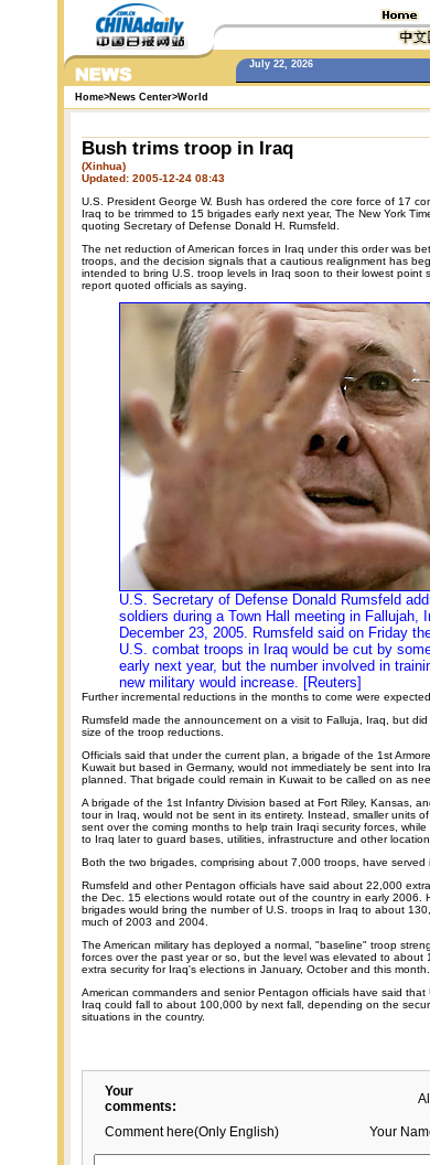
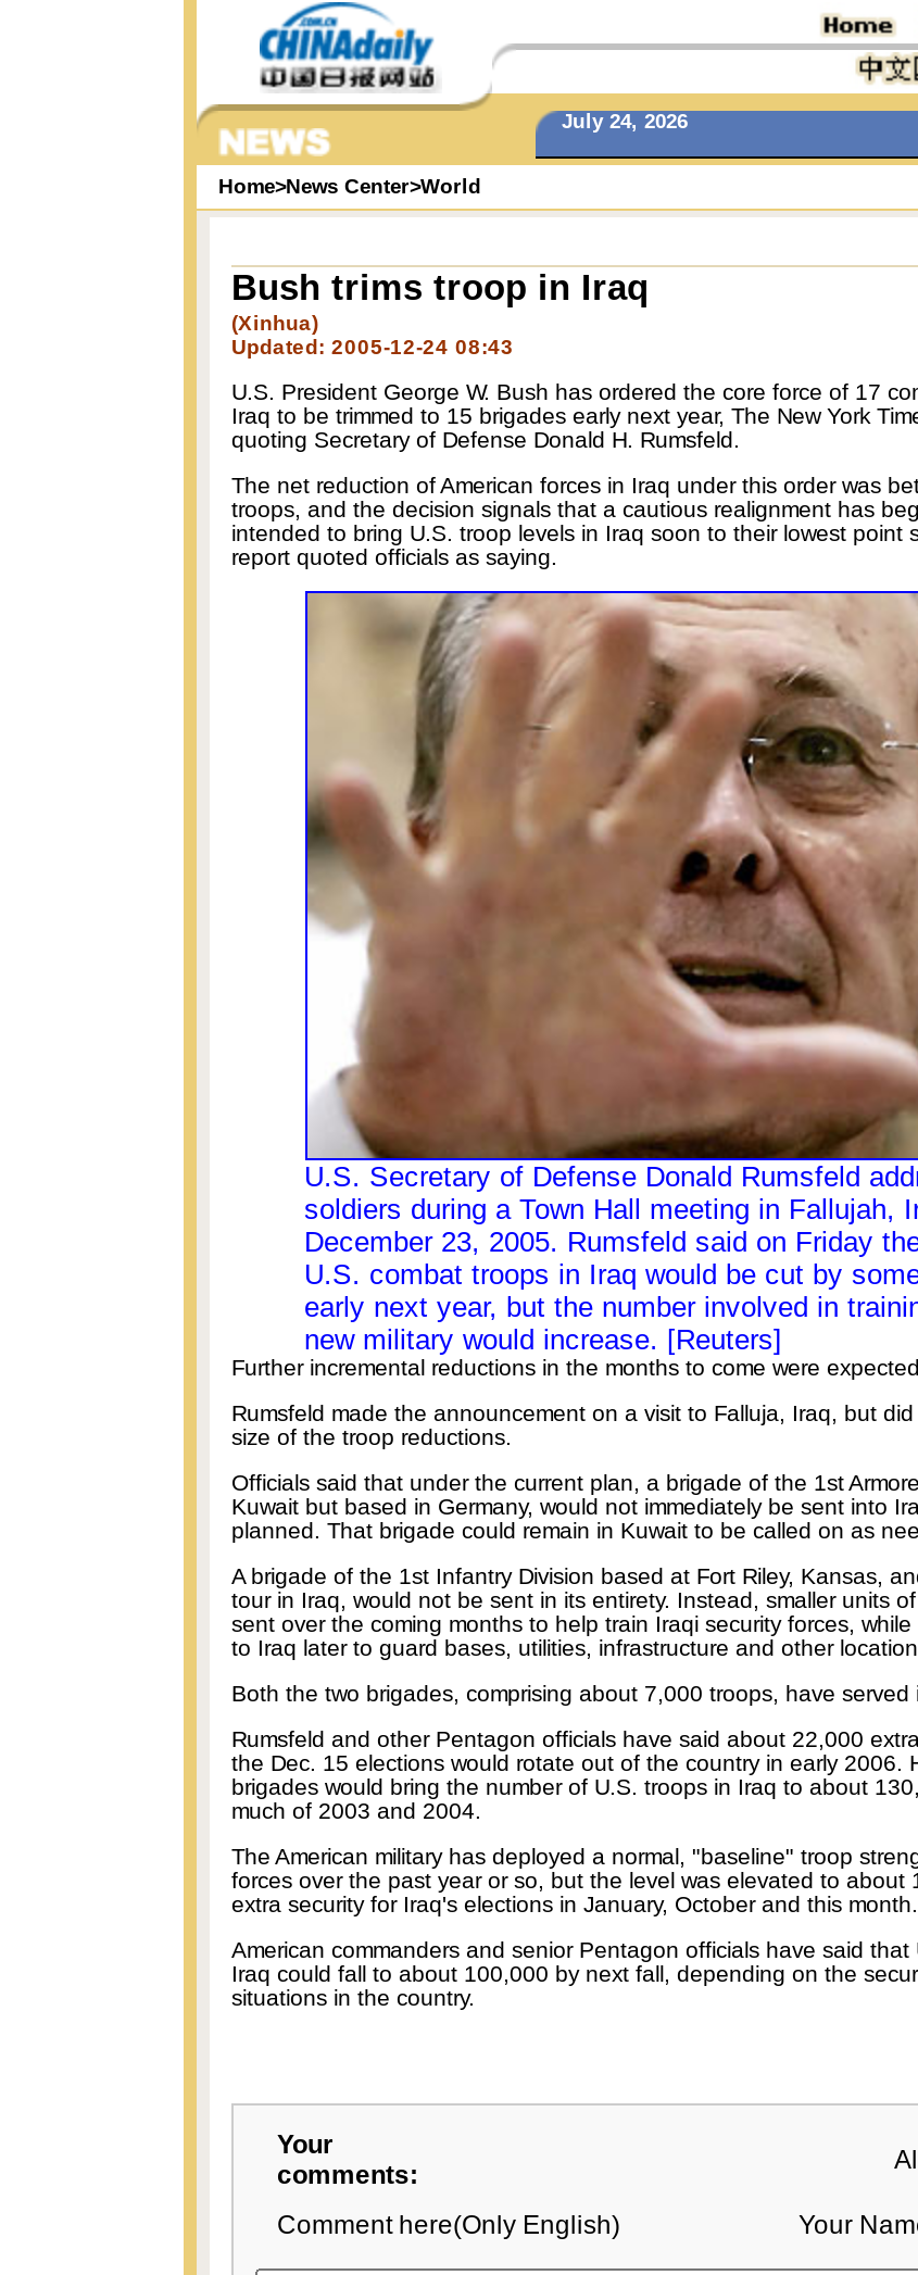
[249,58,313,70] July 22, 2026 -> [562,111,688,133] July 24, 2026

